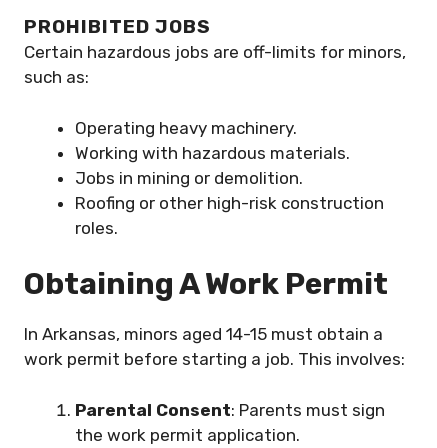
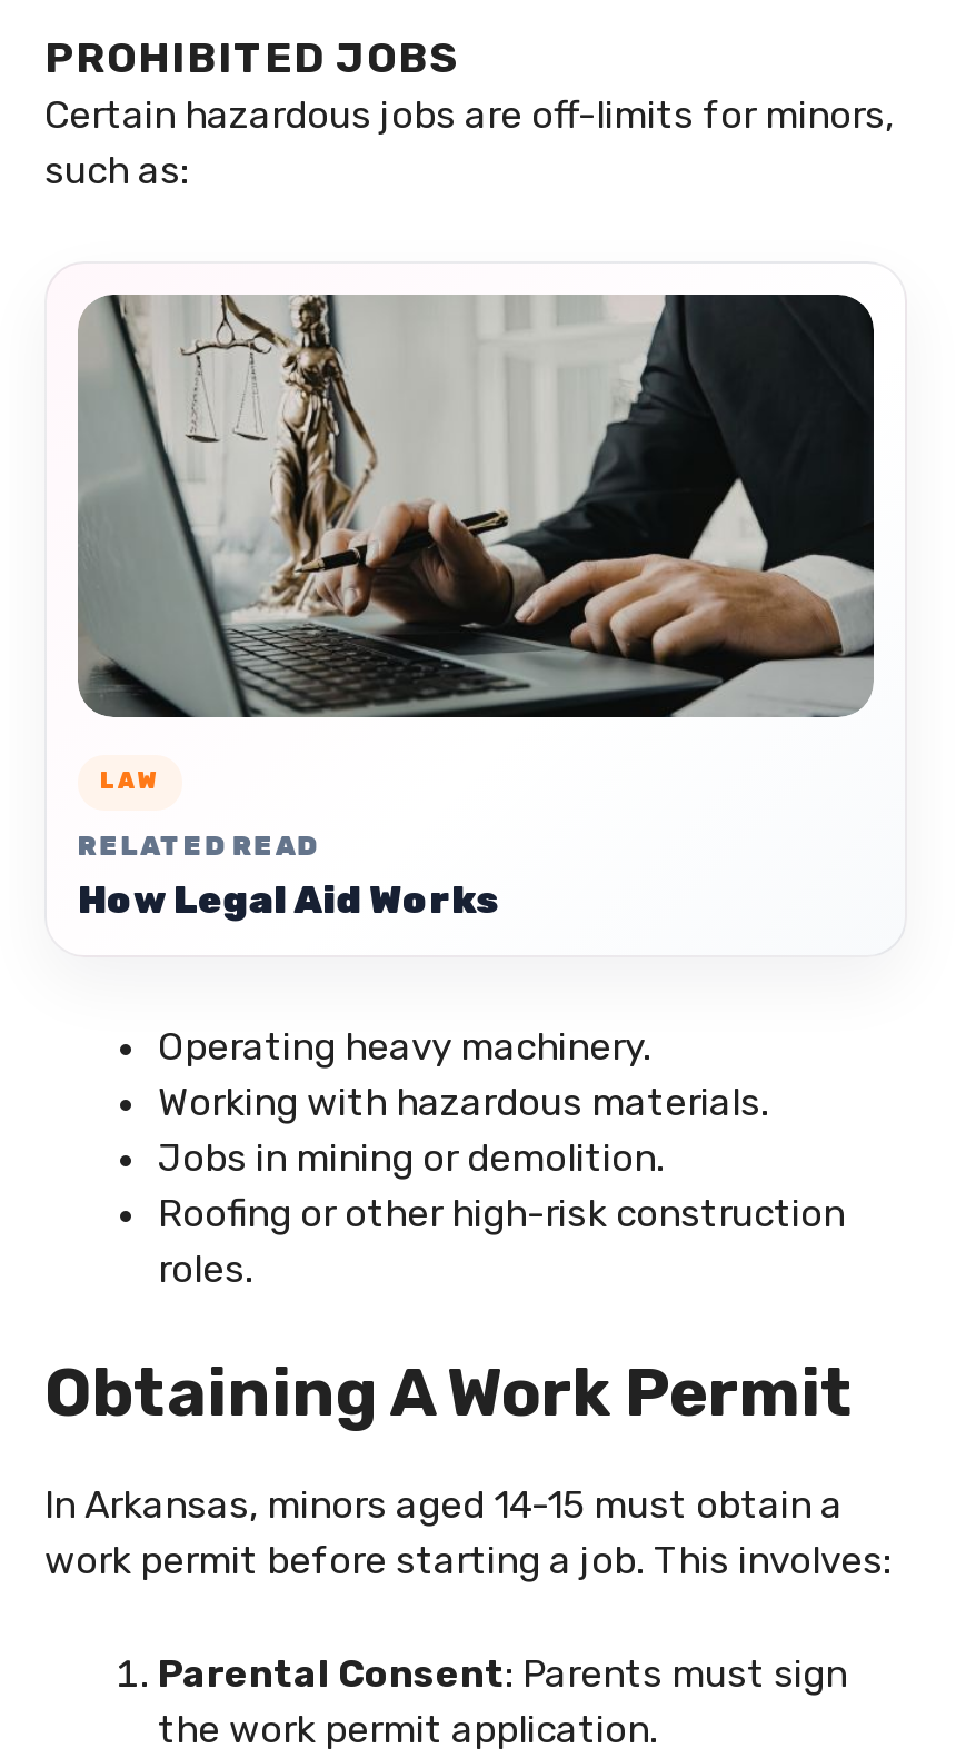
none -> [76,291,876,922] [image] | LAW | RELATED READ | How Legal Aid Works

